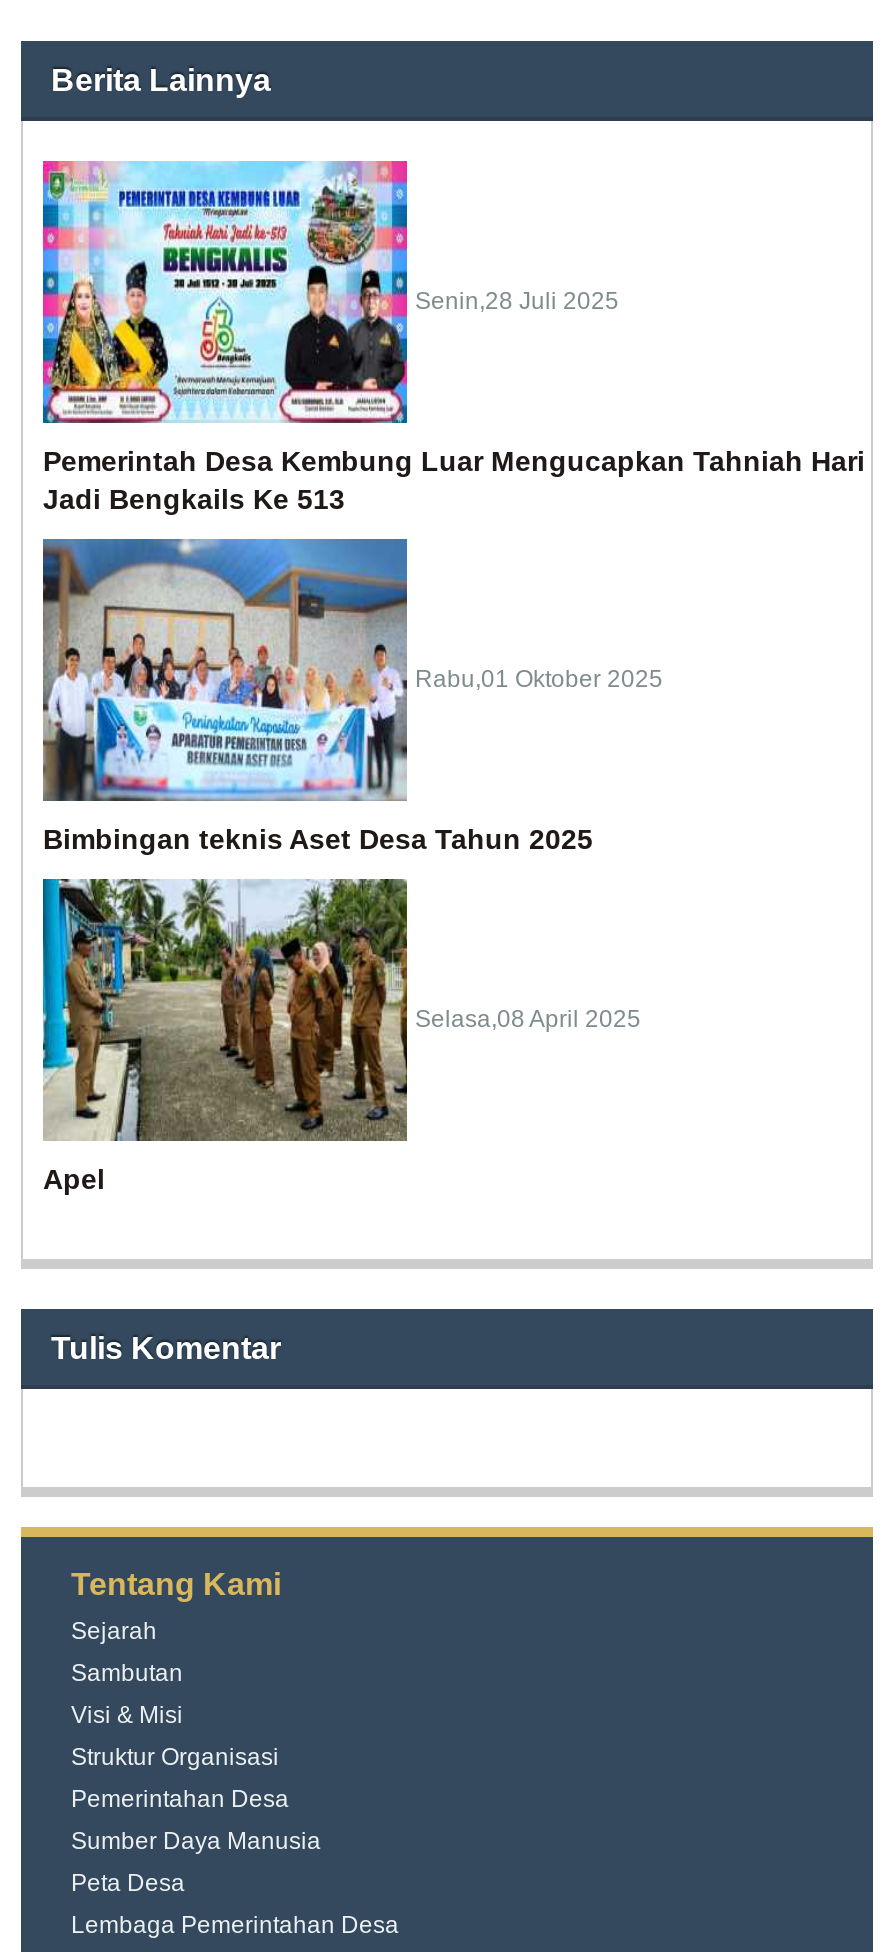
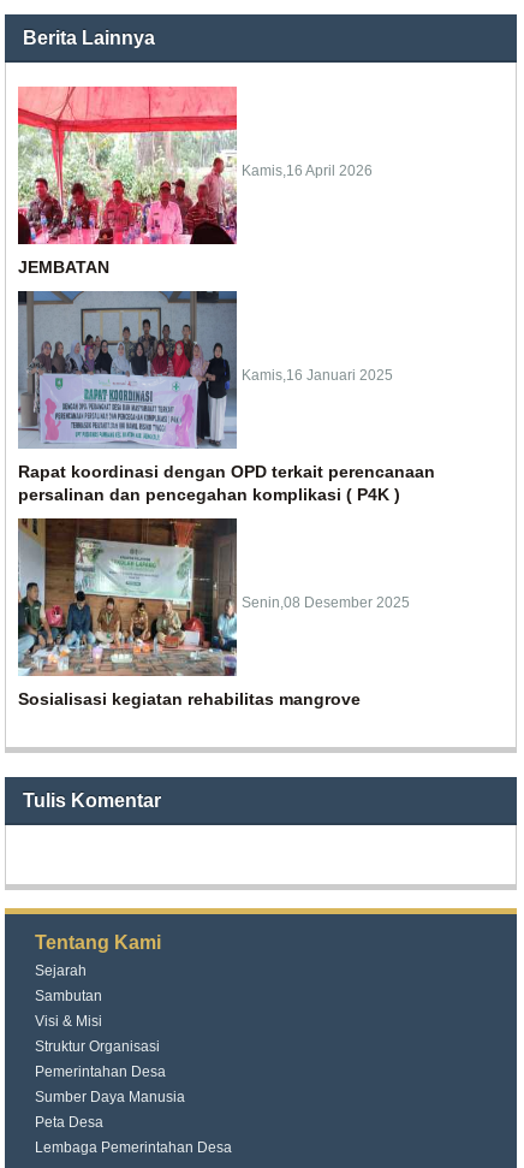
[41,159,619,425] [image] | Senin,28 Juli 2025 -> [17,85,373,245] [image] | Kamis,16 April 2026
[43,445,865,515] Pemerintah Desa Kembung Luar Mengucapkan Tahniah Hari | Jadi Bengkails Ke 513 -> [18,257,109,276] JEMBATAN
[41,501,663,769] [image] | Rabu,01 Oktober 2025 -> [17,290,393,452] [image] | Kamis,16 Januari 2025
[43,823,593,855] Bimbingan teknis Aset Desa Tahun 2025 -> [18,462,435,504] Rapat koordinasi dengan OPD terkait perencanaan | persalinan dan pencegahan komplikasi ( P4K )
[41,877,641,1143] [image] | Selasa,08 April 2025 -> [17,517,410,677] [image] | Senin,08 Desember 2025
[43,1163,105,1195] Apel -> [18,689,361,708] Sosialisasi kegiatan rehabilitas mangrove

